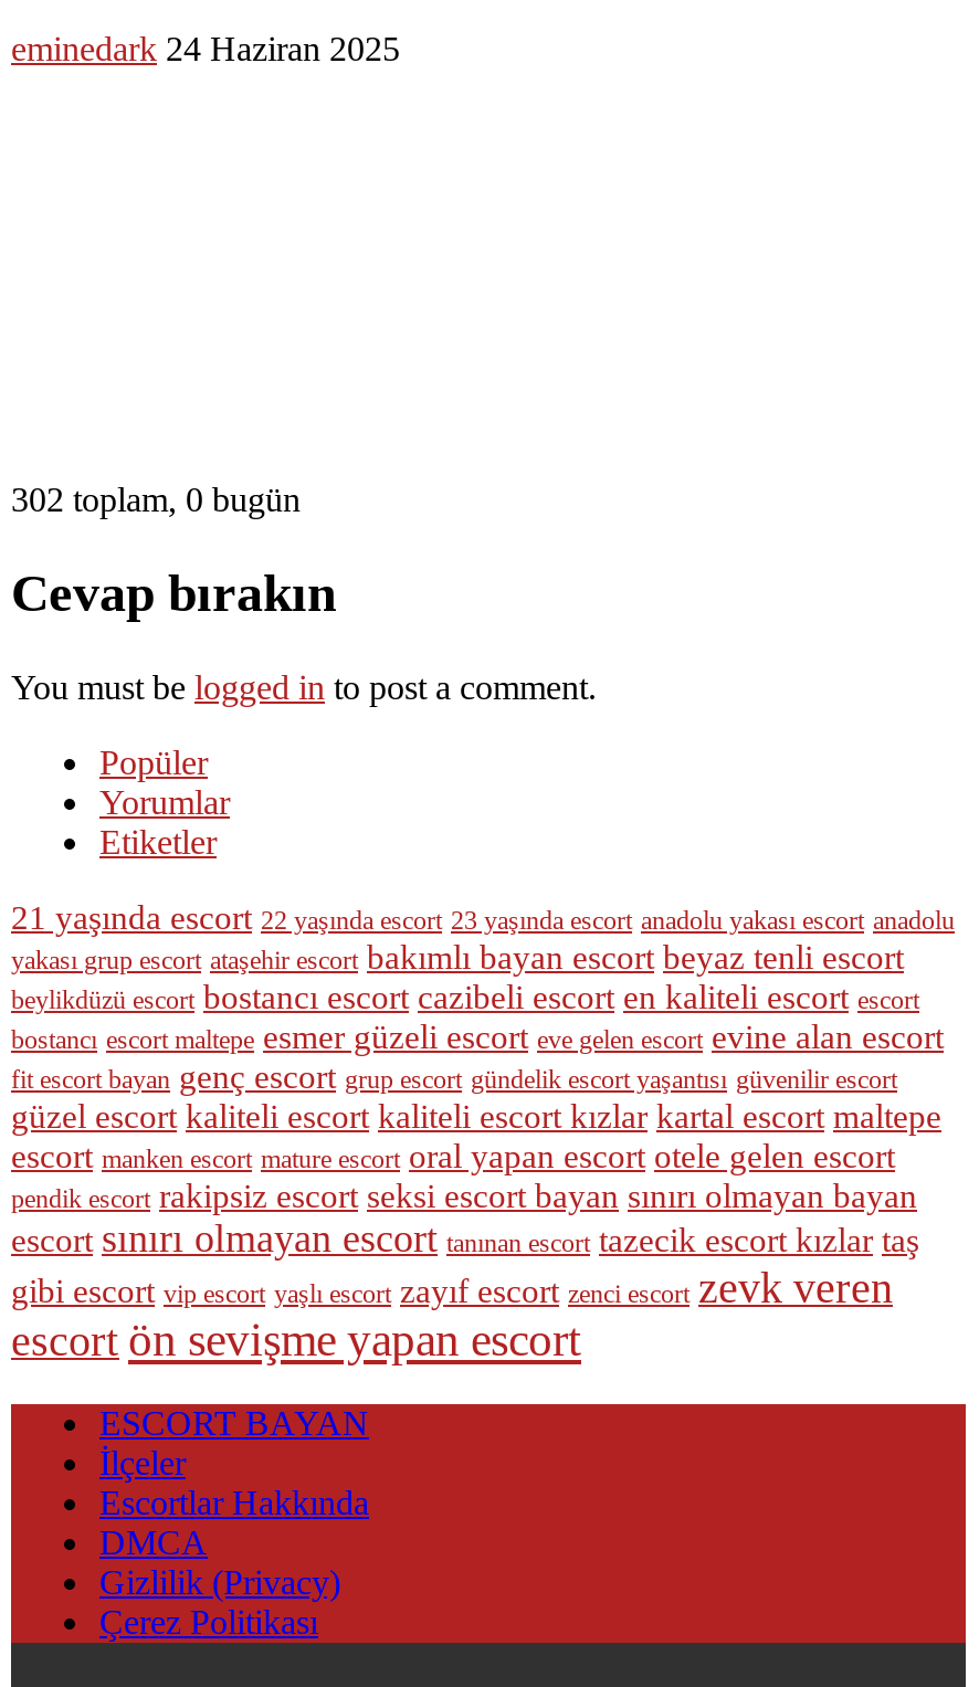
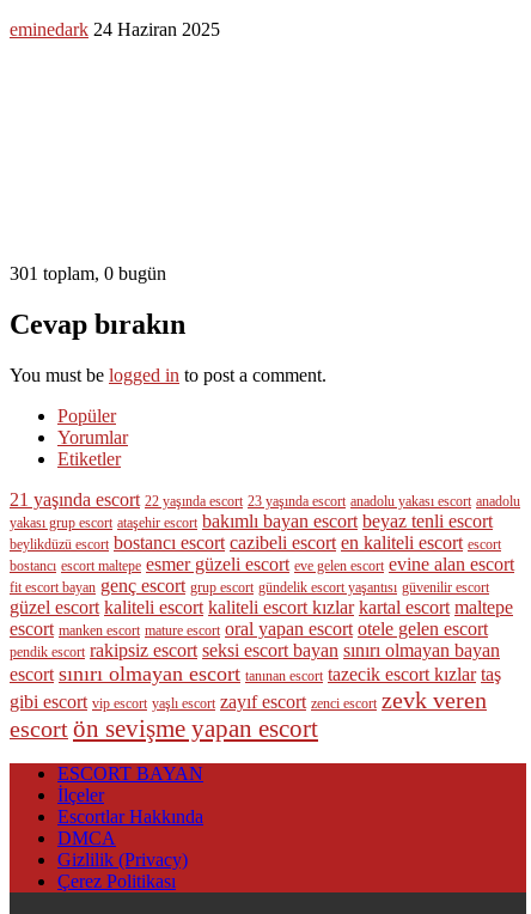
[11,480,301,518] 302 toplam, 0 bugün -> [10,263,166,283] 301 toplam, 0 bugün

